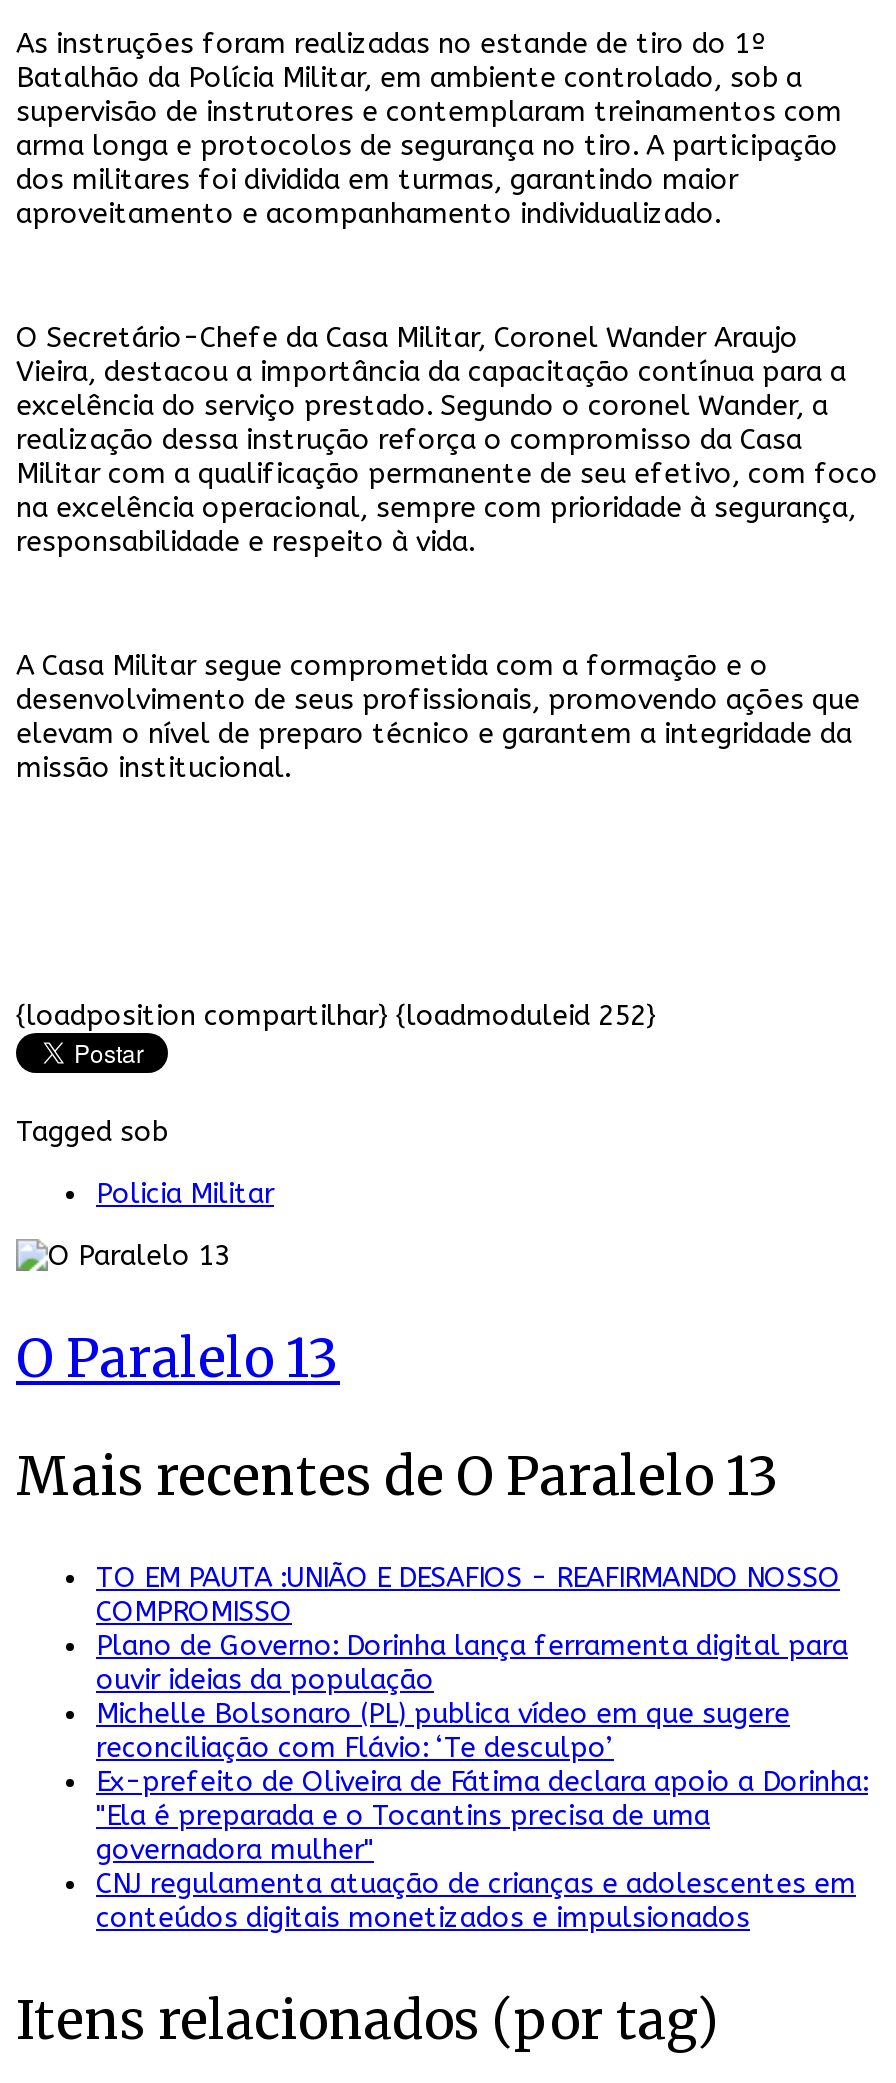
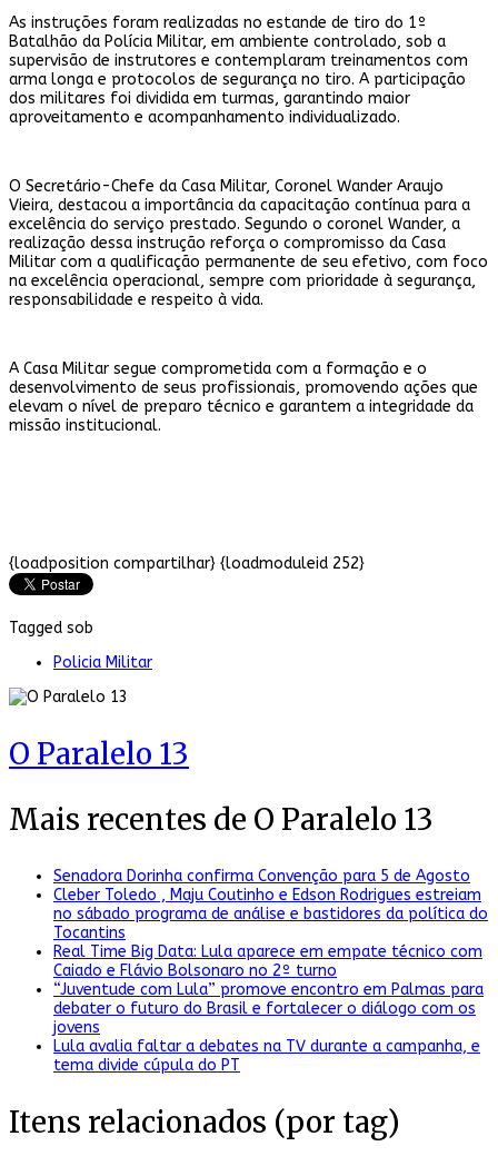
[96,1560,868,1934] TO EM PAUTA :UNIÃO E DESAFIOS - REAFIRMANDO NOSSO | COMPROMISSO | Plano de Governo: Dorinha lança ferramenta digital para | ouvir ideias da população | Michelle Bolsonaro (PL) publica vídeo em que sugere | reconciliação com Flávio: ‘Te desculpo’ | Ex-prefeito de Oliveira de Fátima declara apoio a Dorinha: | "Ela é preparada e o Tocantins precisa de uma | governadora mulher" | CNJ regulamenta atuação de crianças e adolescentes em | conteúdos digitais monetizados e impulsionados -> [53,866,488,1074] Senadora Dorinha confirma Convenção para 5 de Agosto | Cleber Toledo , Maju Coutinho e Edson Rodrigues estreiam | no sábado programa de análise e bastidores da política do | Tocantins | Real Time Big Data: Lula aparece em empate técnico com | Caiado e Flávio Bolsonaro no 2º turno | “Juventude com Lula” promove encontro em Palmas para | debater o futuro do Brasil e fortalecer o diálogo com os | jovens | Lula avalia faltar a debates na TV durante a campanha, e | tema divide cúpula do PT

